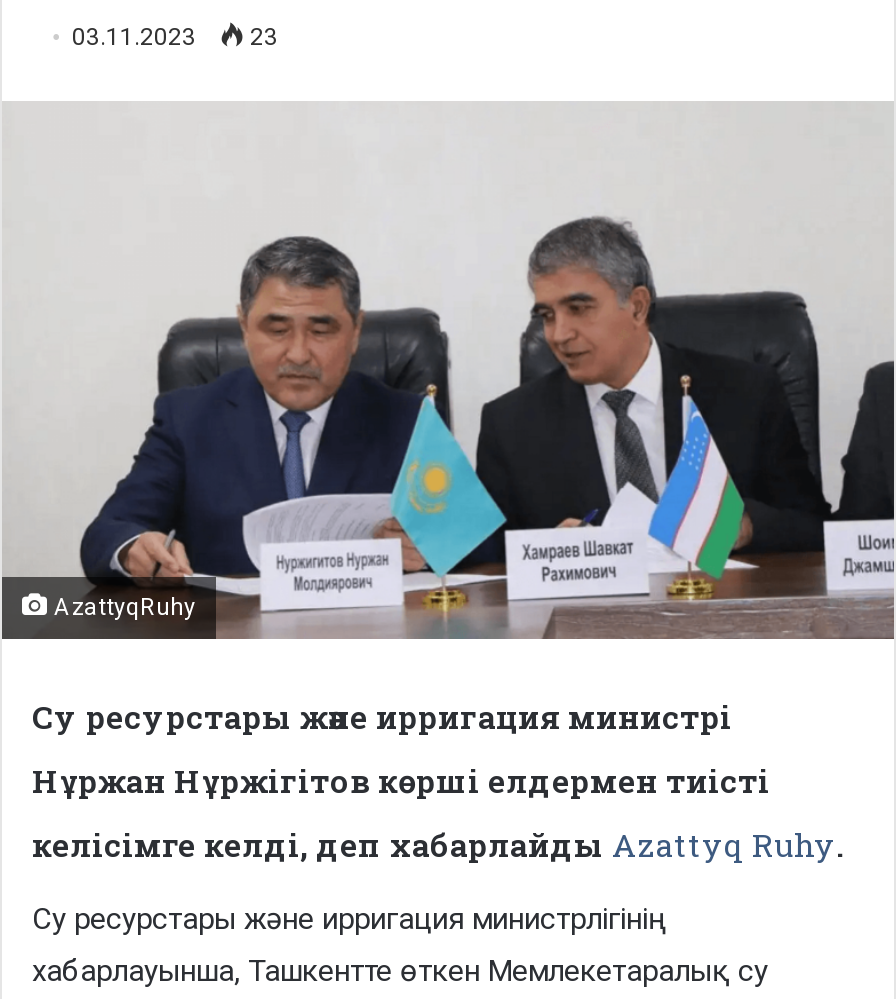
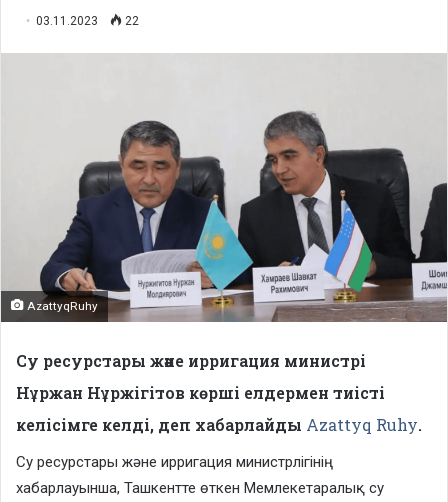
[72,23,278,51] 03.11.2023 23 -> [36,14,139,28] 03.11.2023 22

